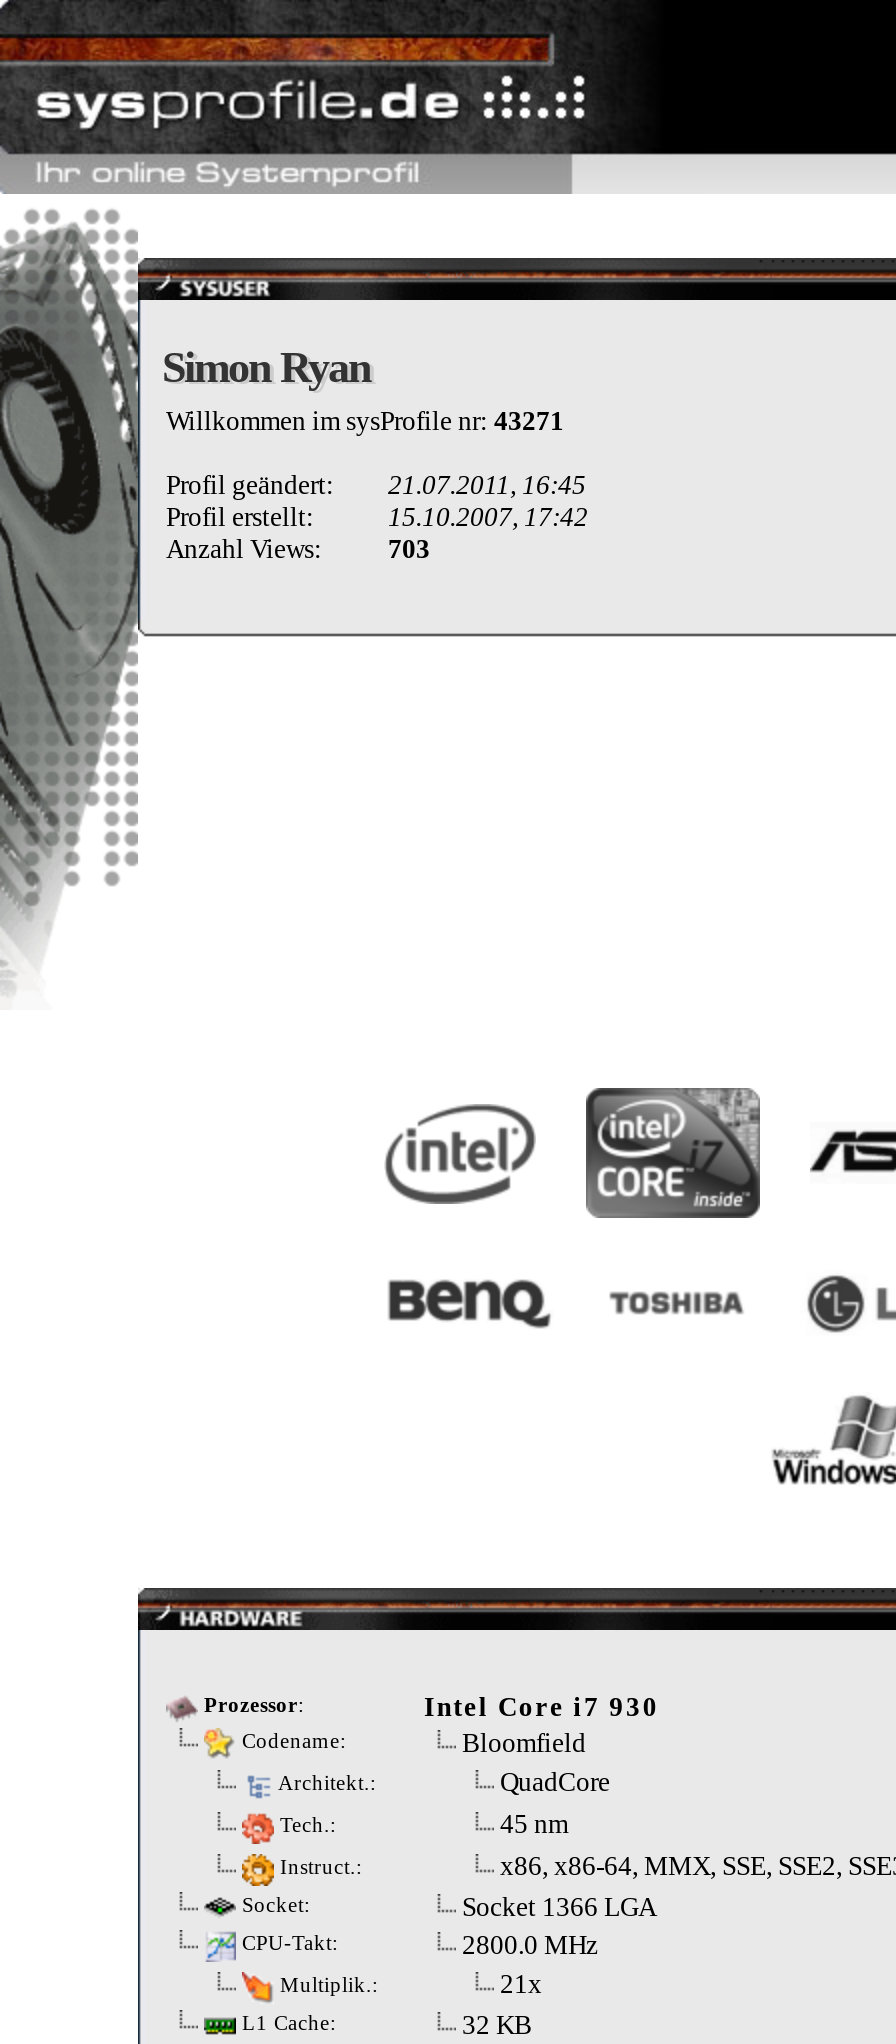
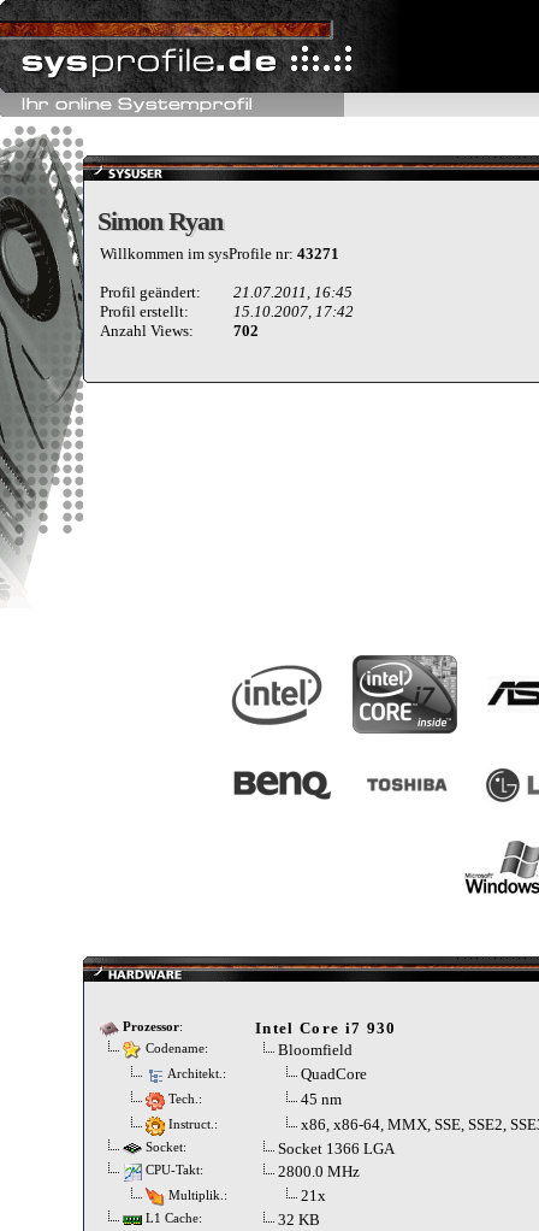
[388,534,430,564] 703 -> [233,322,259,340] 702

